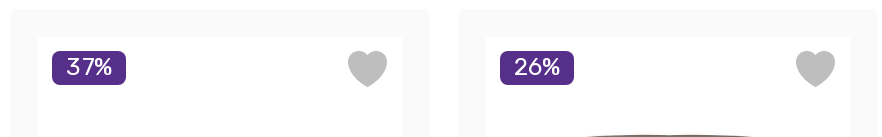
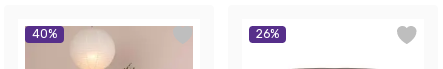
[66,53,112,81] 37% -> [32,27,57,41] 40%

